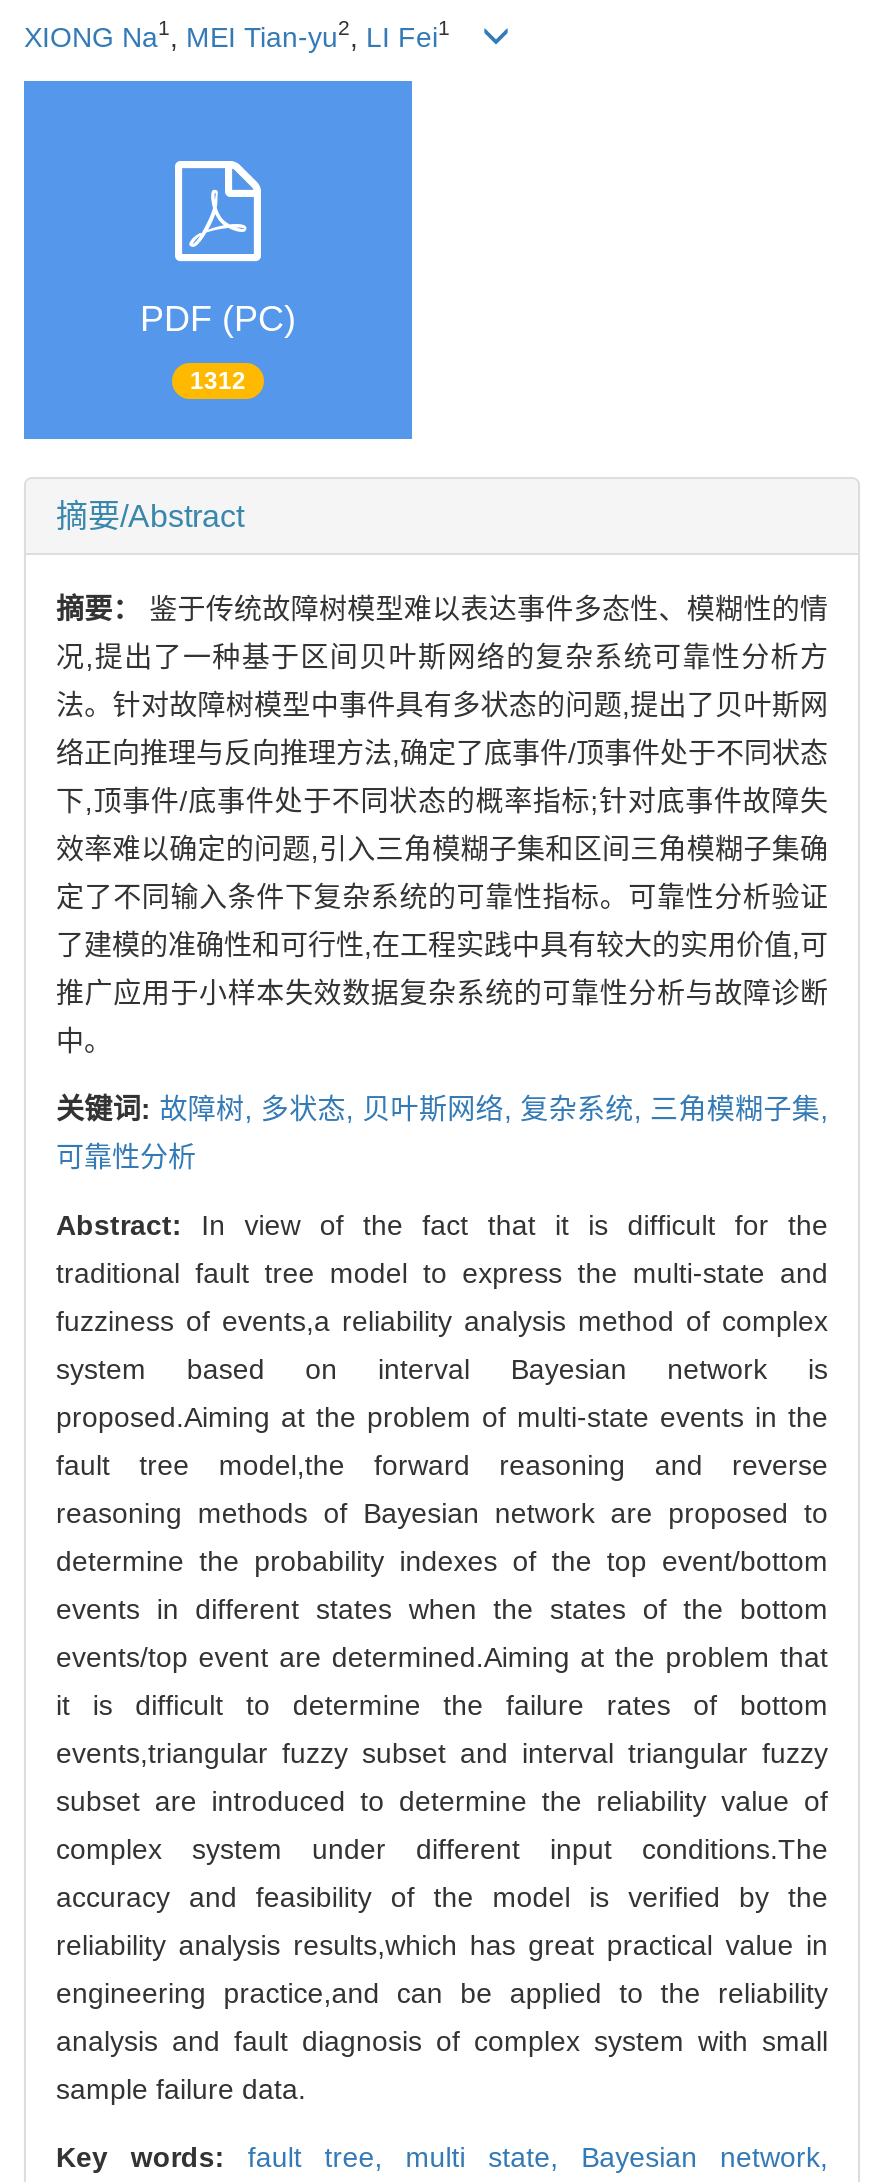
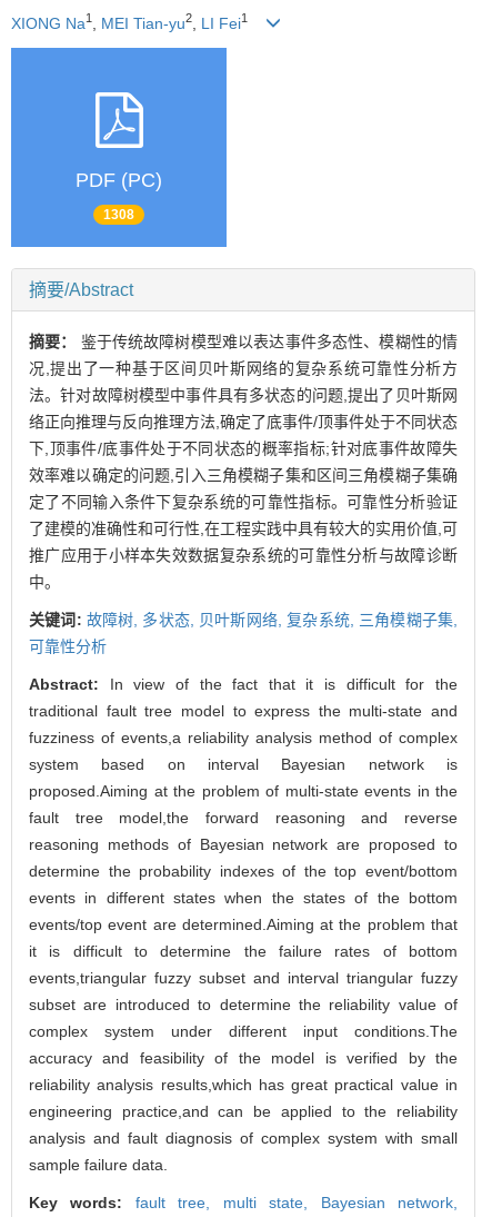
[190,368,246,396] 1312 -> [103,207,134,223] 1308

